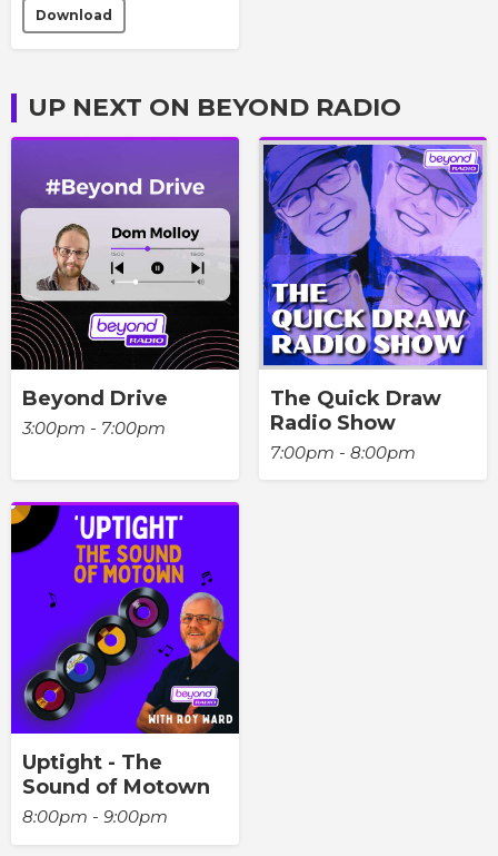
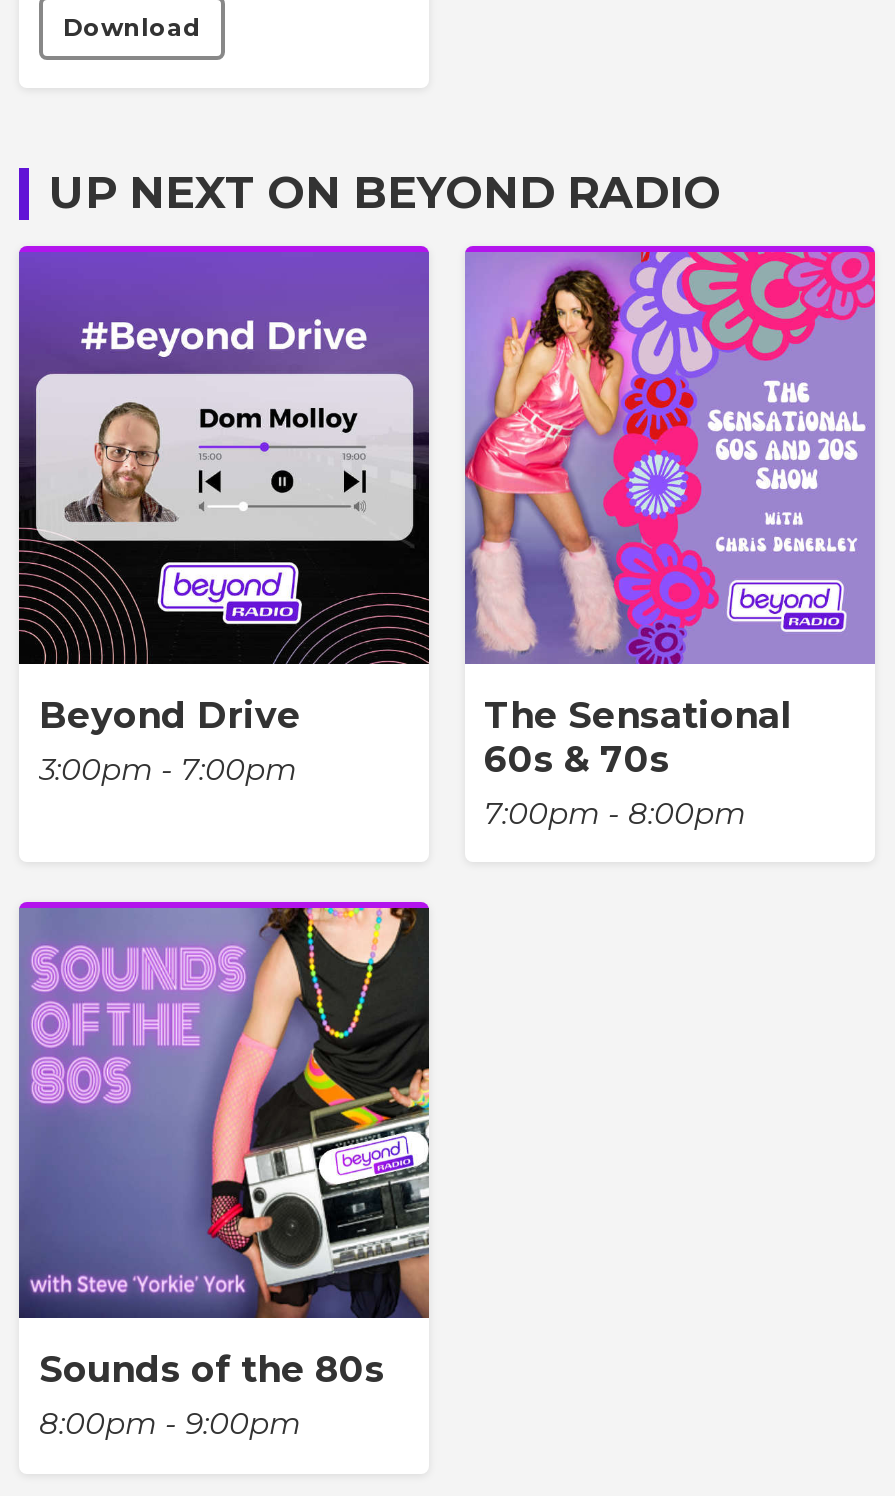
[259,139,487,435] [image] | The Quick Draw | Radio Show -> [463,250,877,781] [image] | The Sensational | 60s & 70s
[10,504,240,800] [image] | Uptight - The | Sound of Motown -> [17,906,431,1393] [image] | Sounds of the 80s

